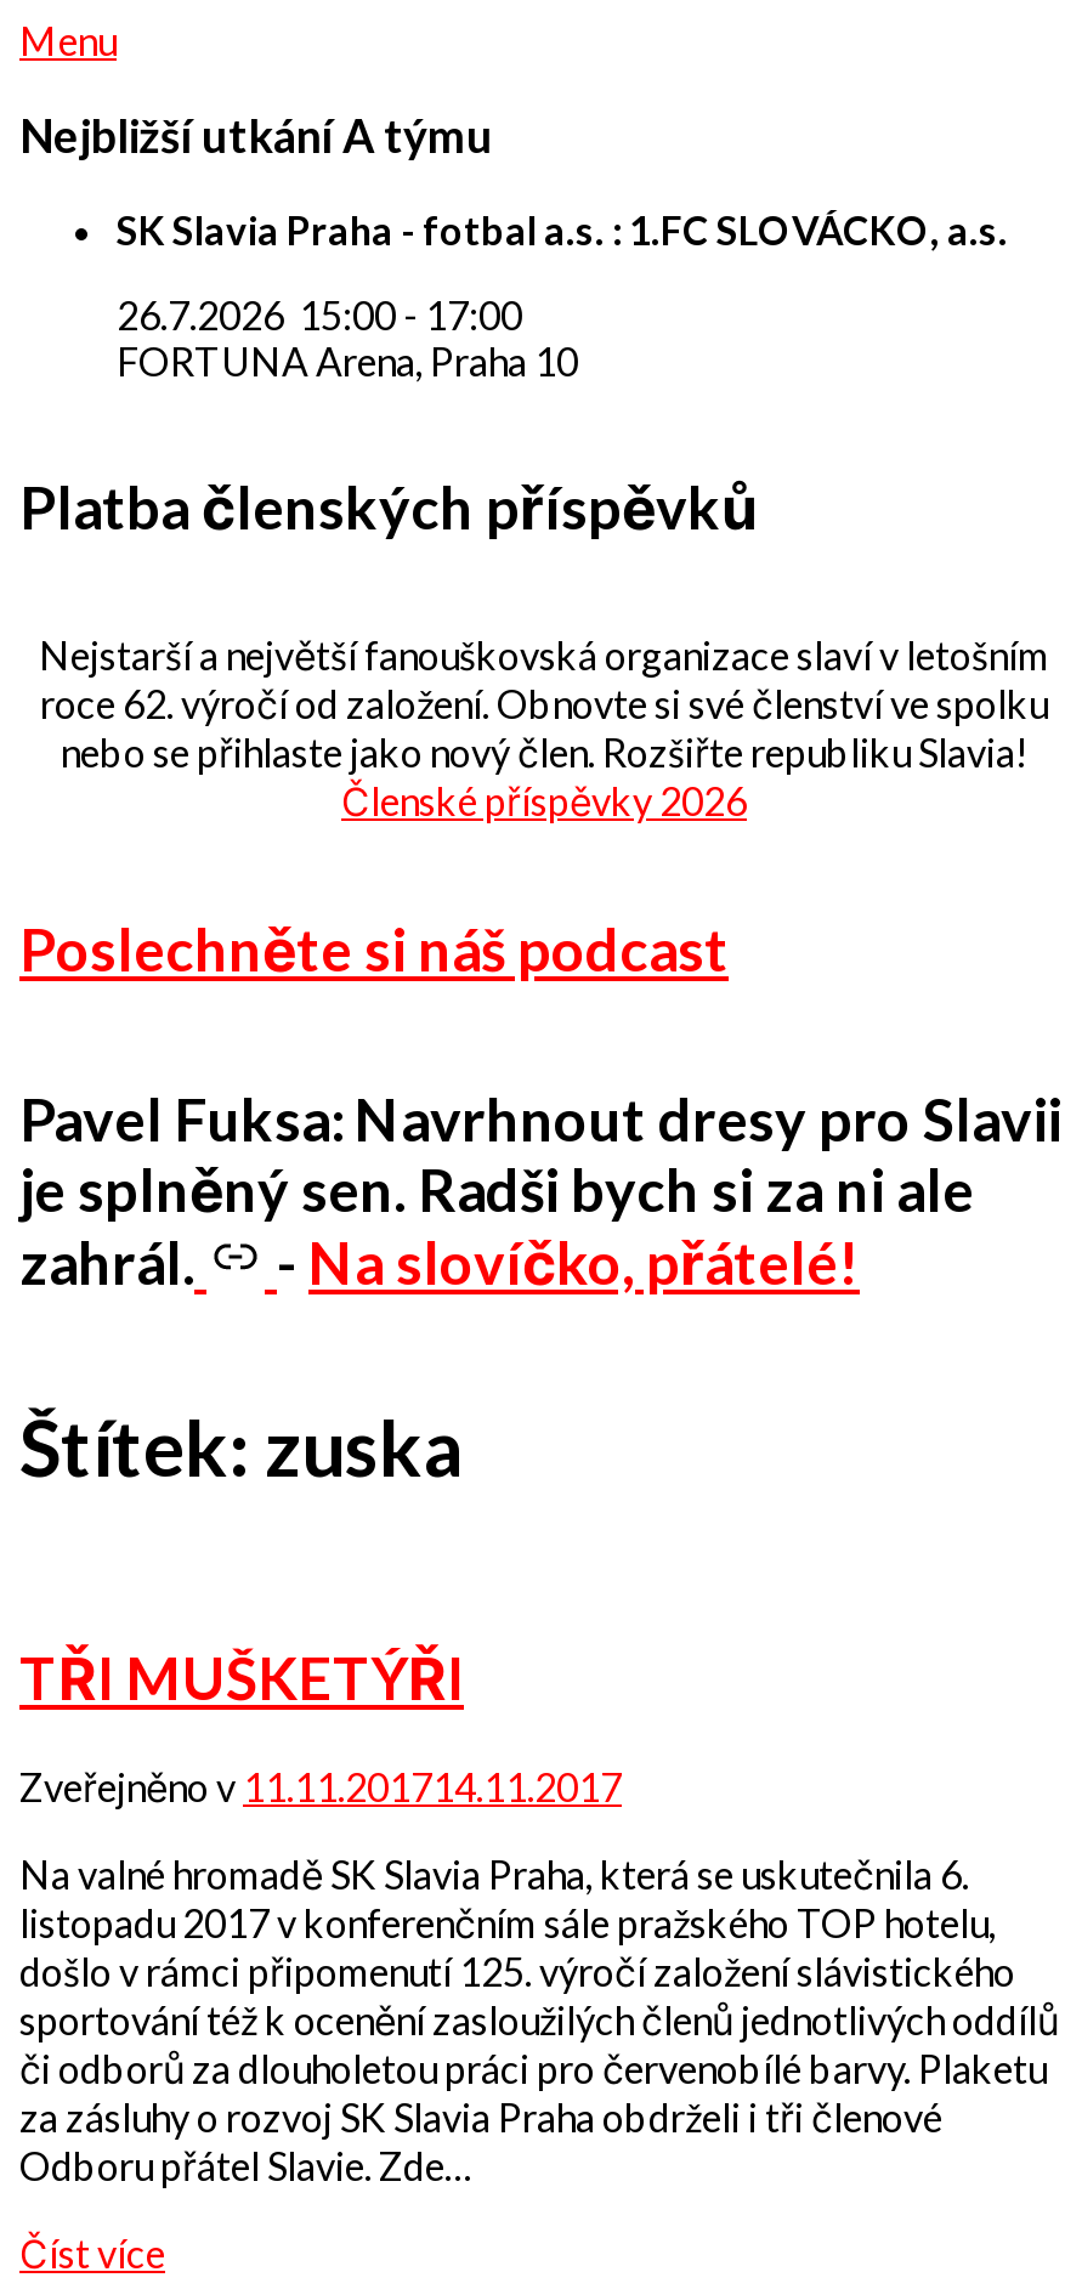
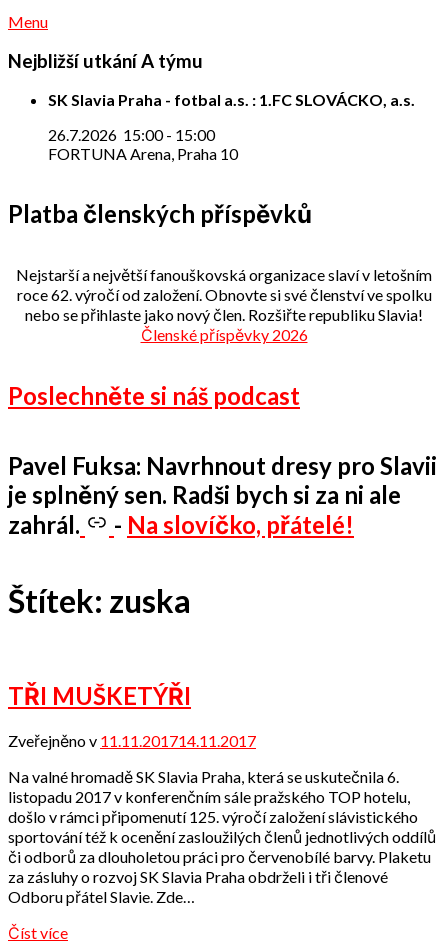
[117,292,522,339] 26.7.2026 15:00 - 17:00 -> [48,125,215,144] 26.7.2026 15:00 - 15:00

